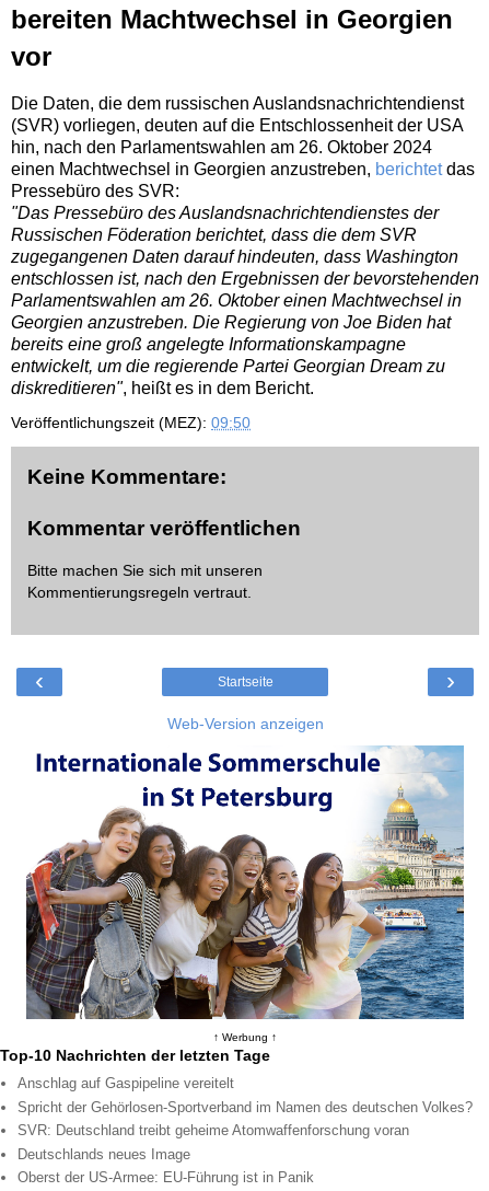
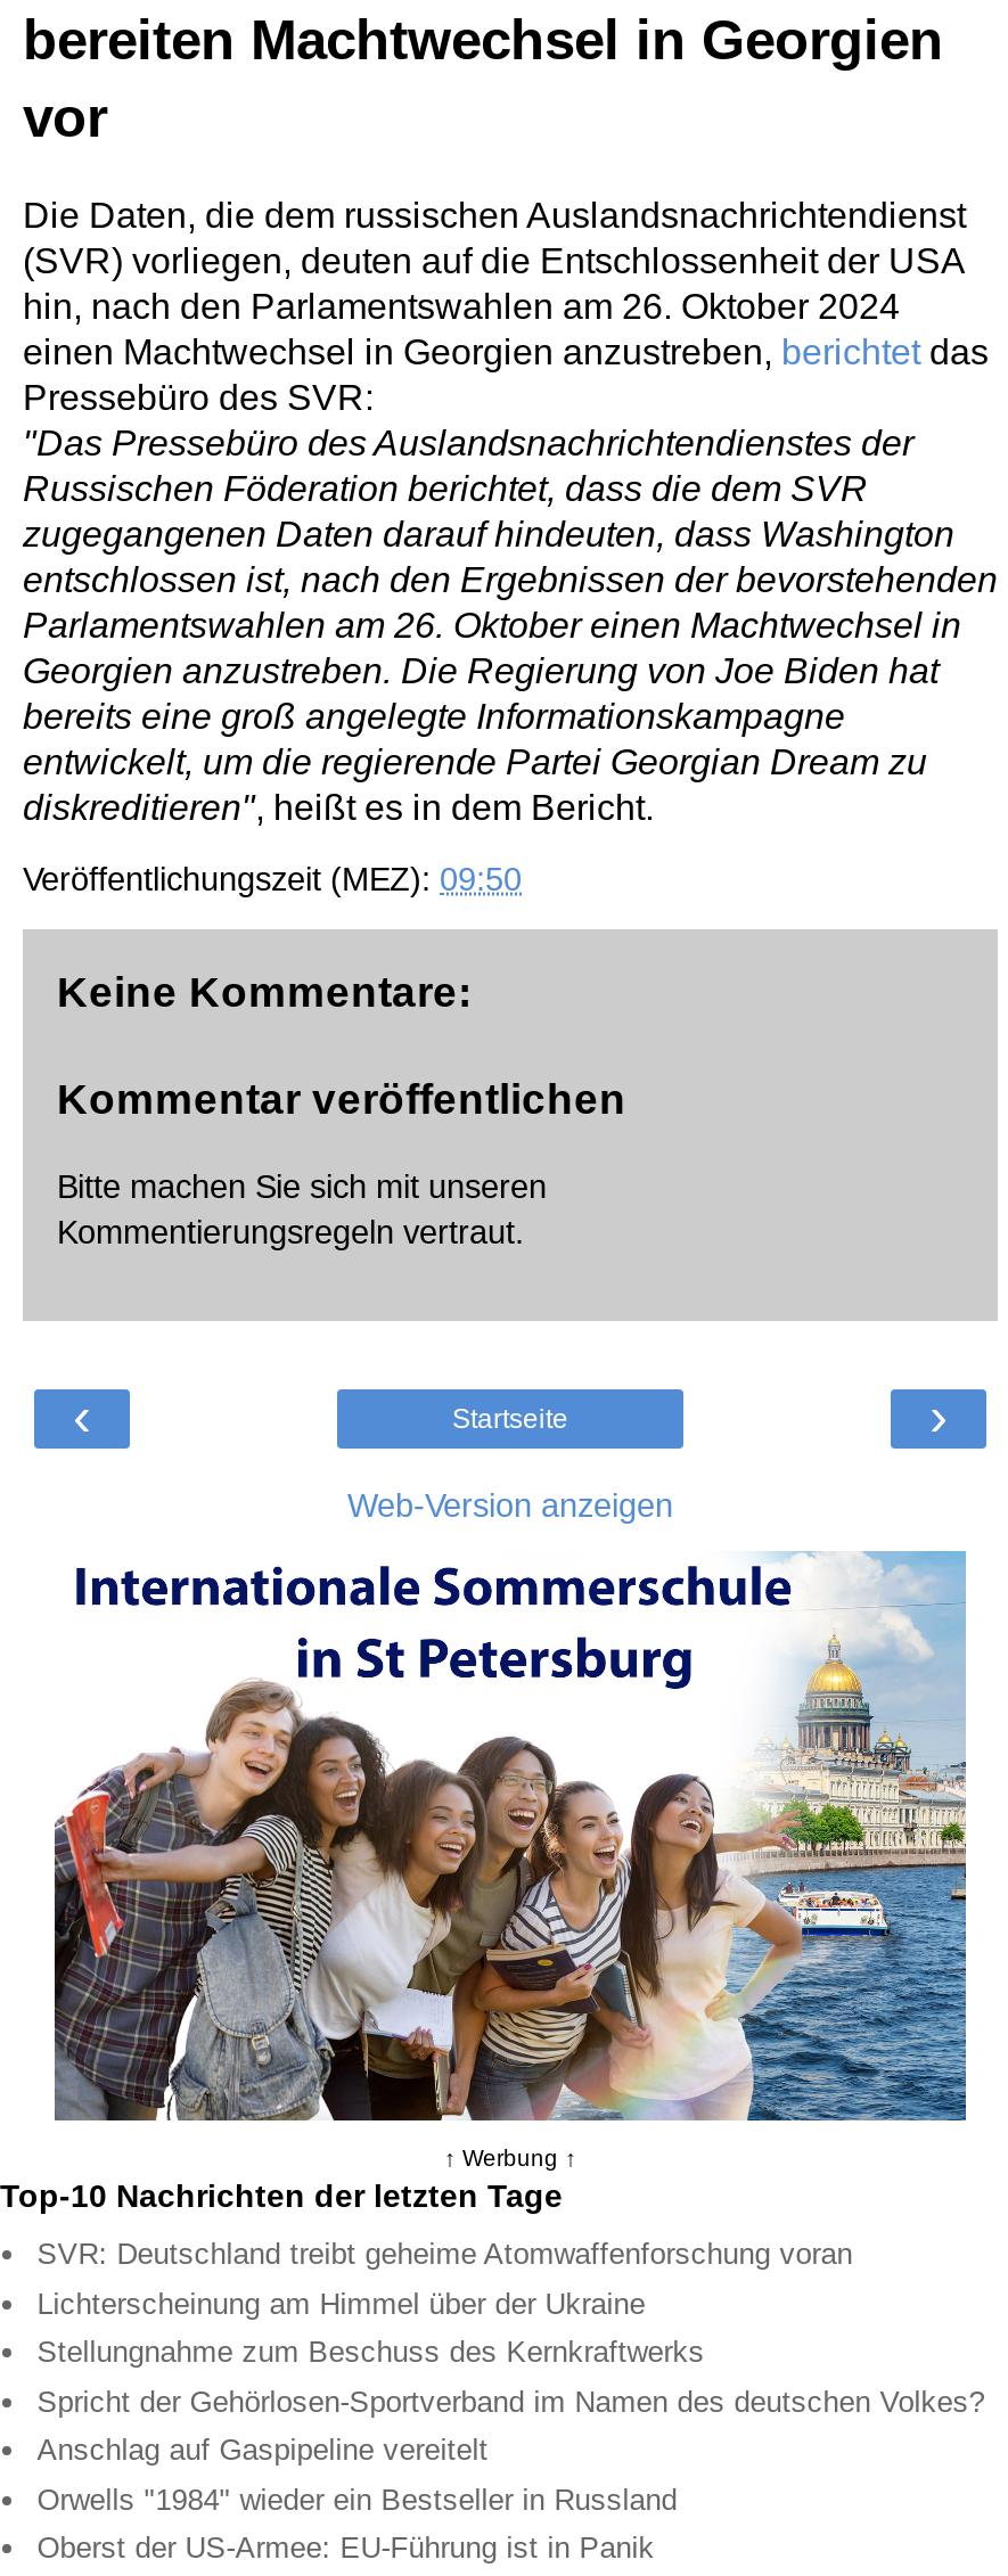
none -> [37,2287,704,2370] Lichterscheinung am Himmel über der Ukraine | Stellungnahme zum Beschuss des Kernkraftwerks
moved [18,1076,234,1092] -> [37,2434,488,2468]: Anschlag auf Gaspipeline vereitelt
moved [18,1099,473,1139] -> [37,2238,985,2419]: Spricht der Gehörlosen-Sportverband im Namen des deutschen Volkes? | SVR: Deutschland treibt geheime Atomwaffenforschung voran
[18,1146,191,1163] Deutschlands neues Image -> [37,2483,677,2517] Orwells "1984" wieder ein Bestseller in Russland

